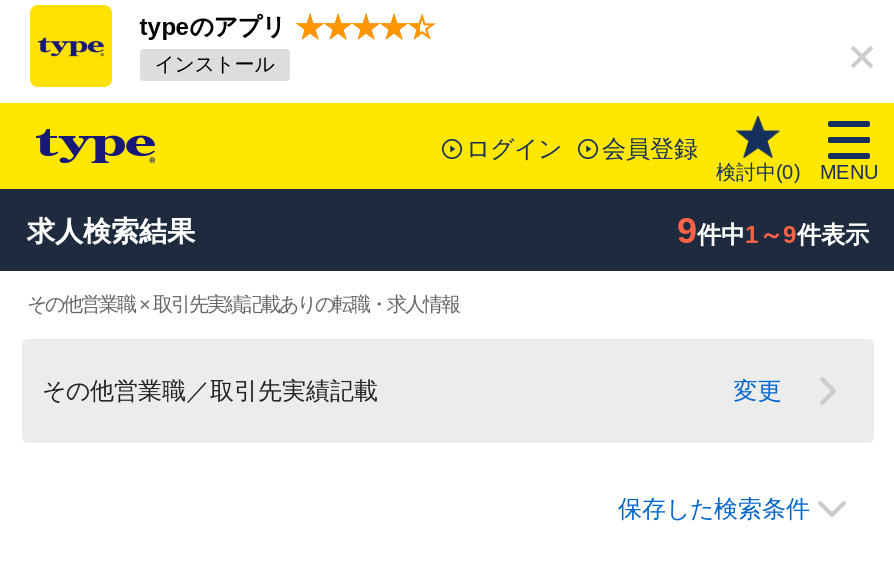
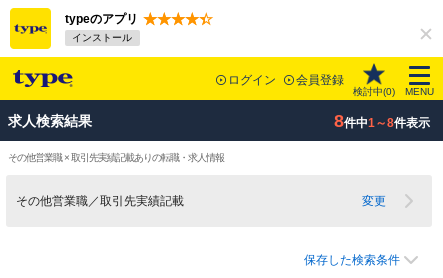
[677,211,869,251] 9件中1～9件表示 -> [333,111,429,131] 8件中1～8件表示

